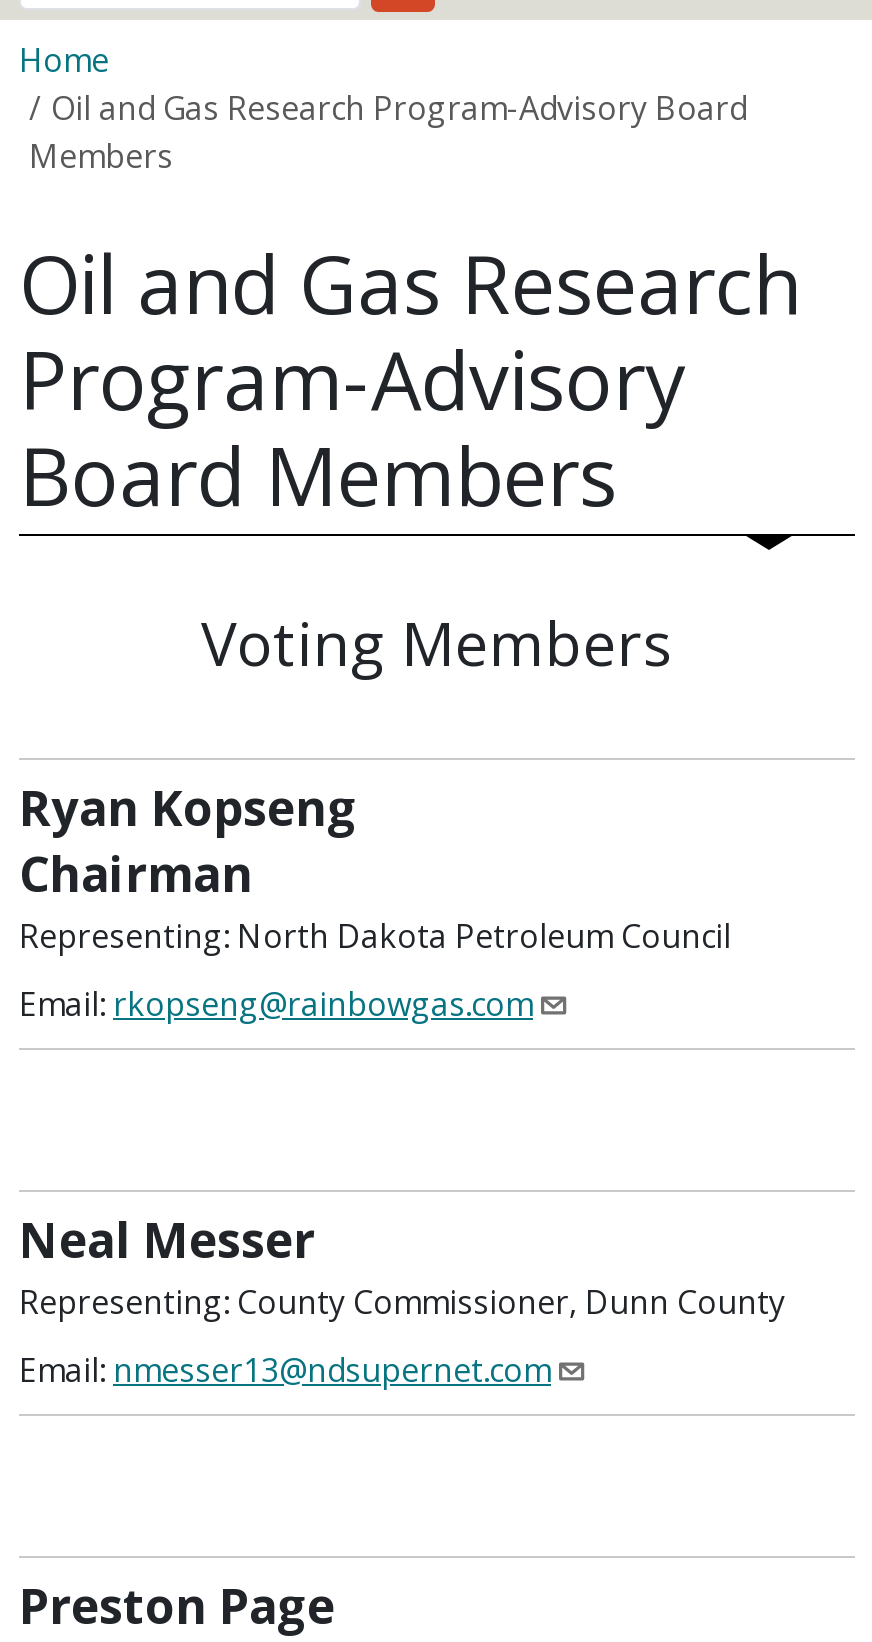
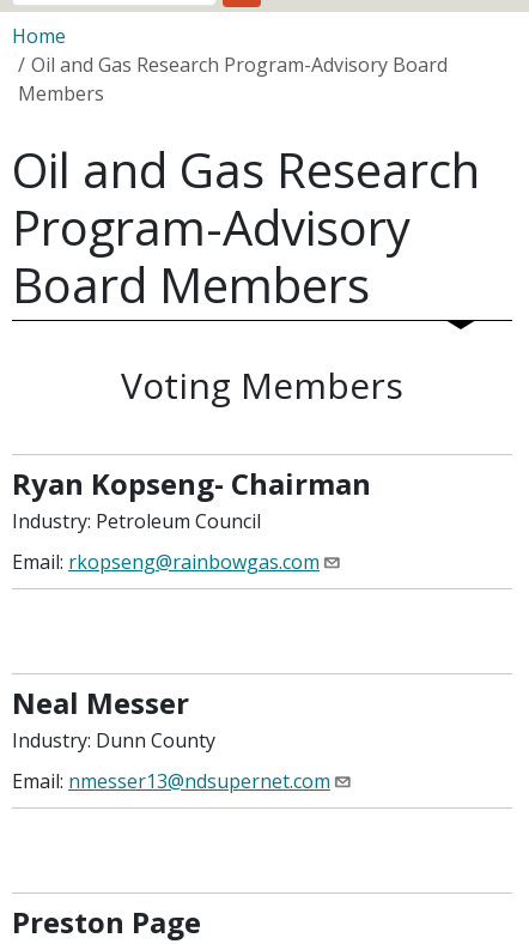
[19,774,731,958] Ryan Kopseng | Chairman | Representing: North Dakota Petroleum Council -> [12,464,371,534] Ryan Kopseng- Chairman | Industry: Petroleum Council
[19,1280,785,1324] Representing: County Commissioner, Dunn County -> [12,727,215,754] Industry: Dunn County

